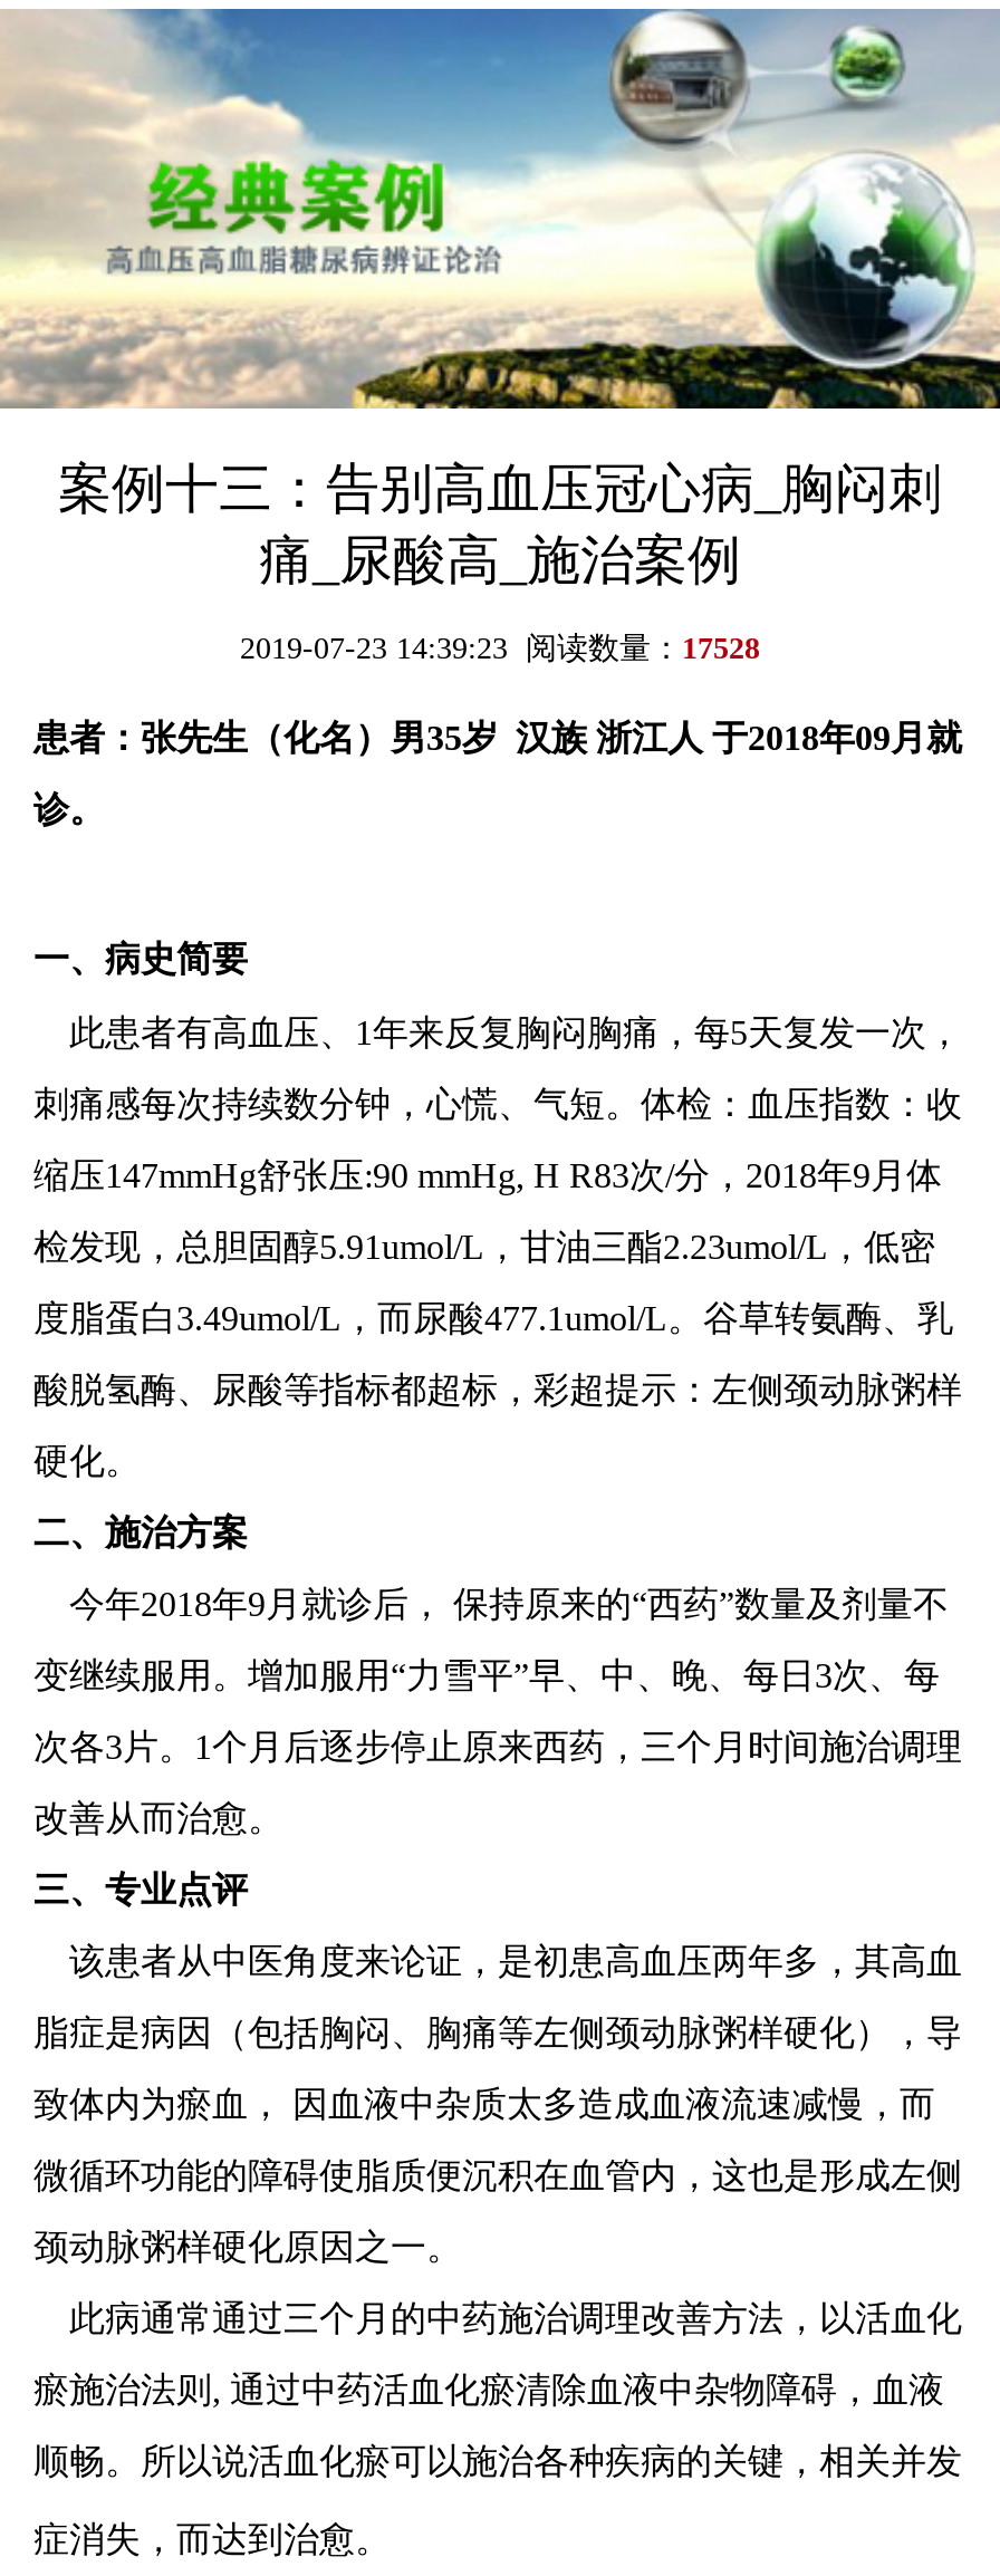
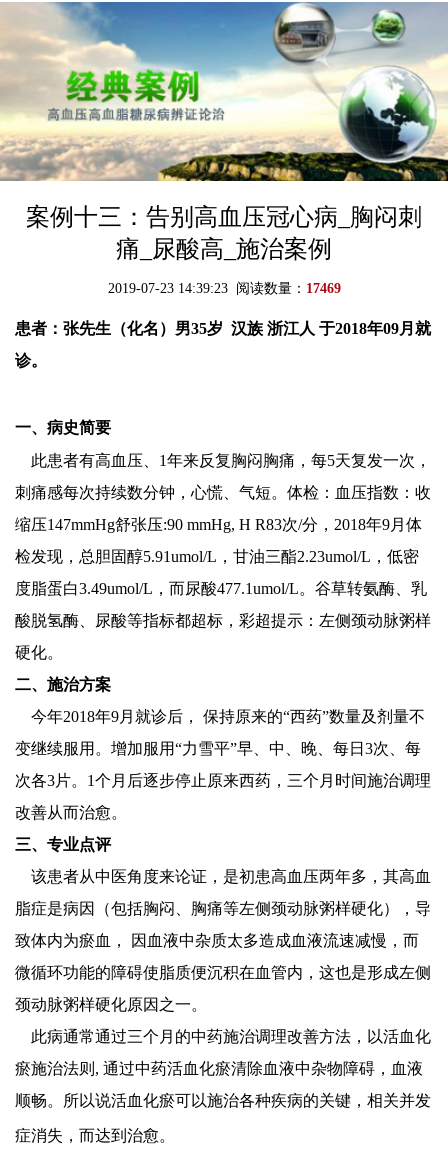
[240,632,760,666] 2019-07-23 14:39:23 阅读数量：17528 -> [107,281,340,296] 2019-07-23 14:39:23 阅读数量：17469

